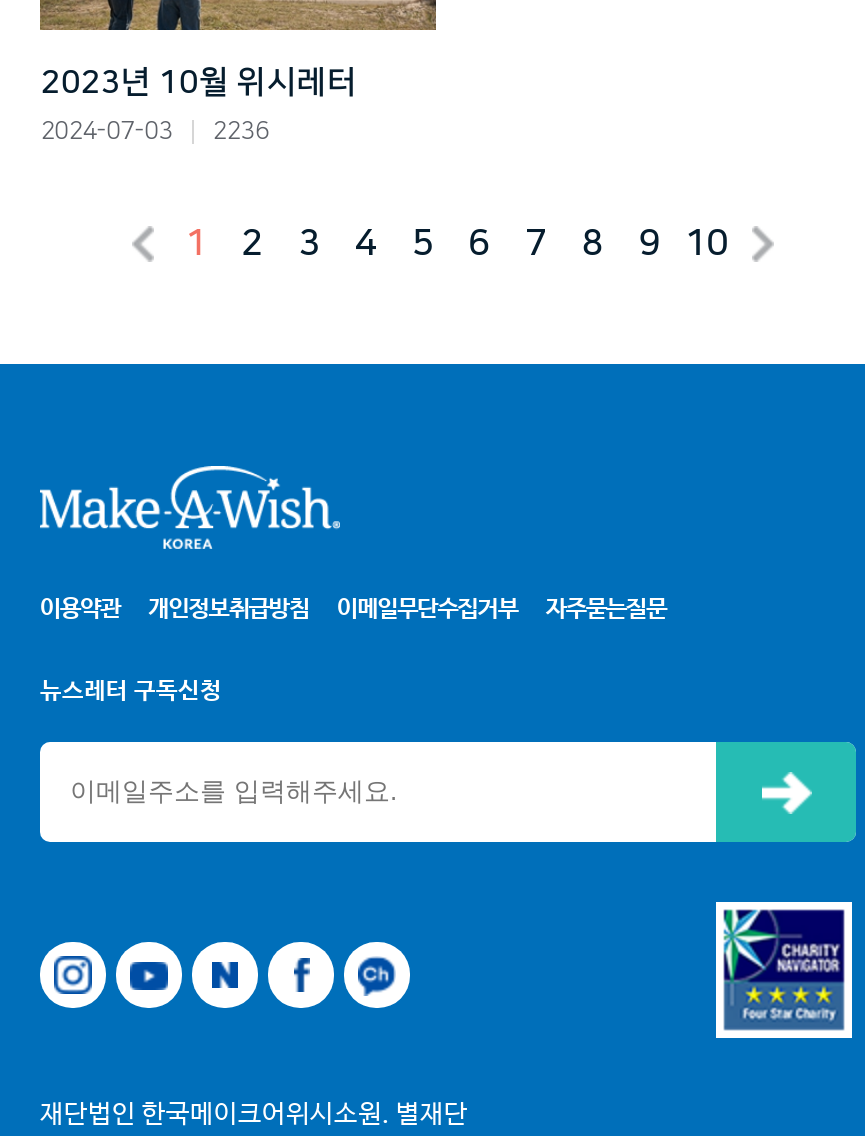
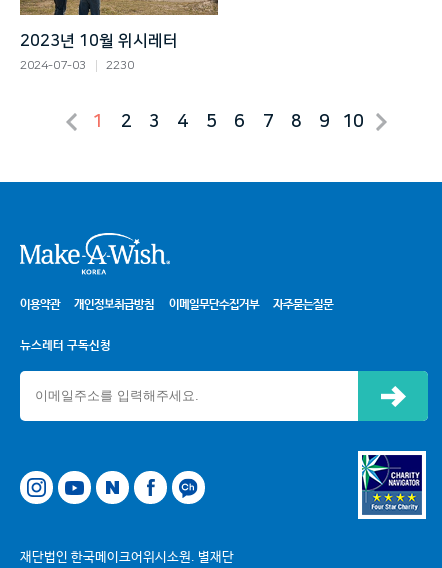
[41,118,269,144] 2024-07-03 2236 -> [20,59,134,72] 2024-07-03 2230

